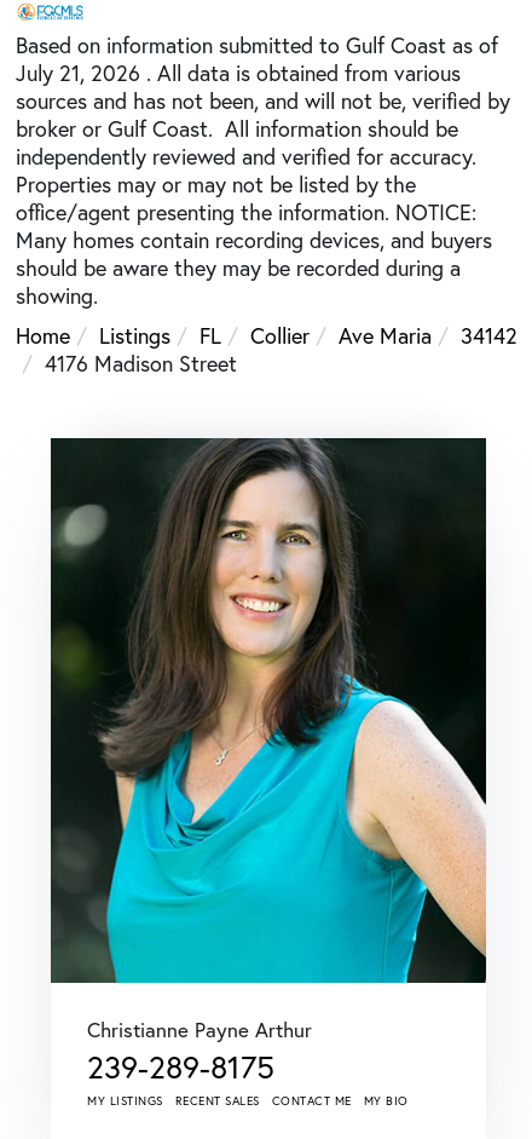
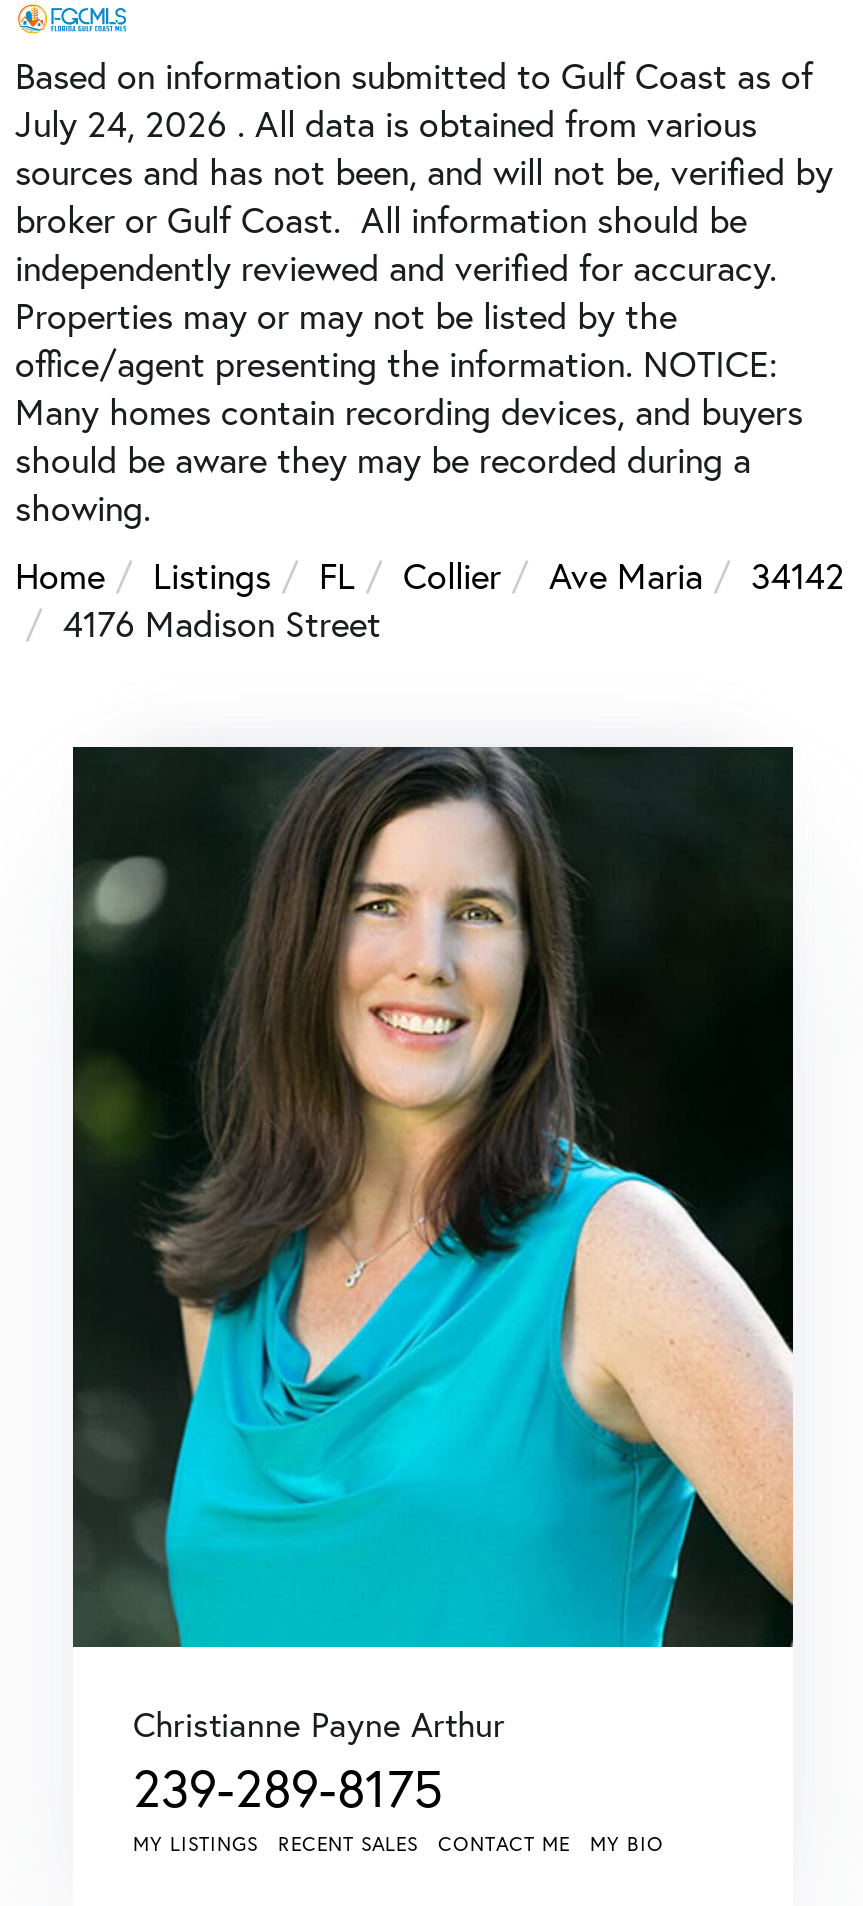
[16,59,461,87] July 21, 2026 . All data is obtained from various -> [15,99,757,147] July 24, 2026 . All data is obtained from various

